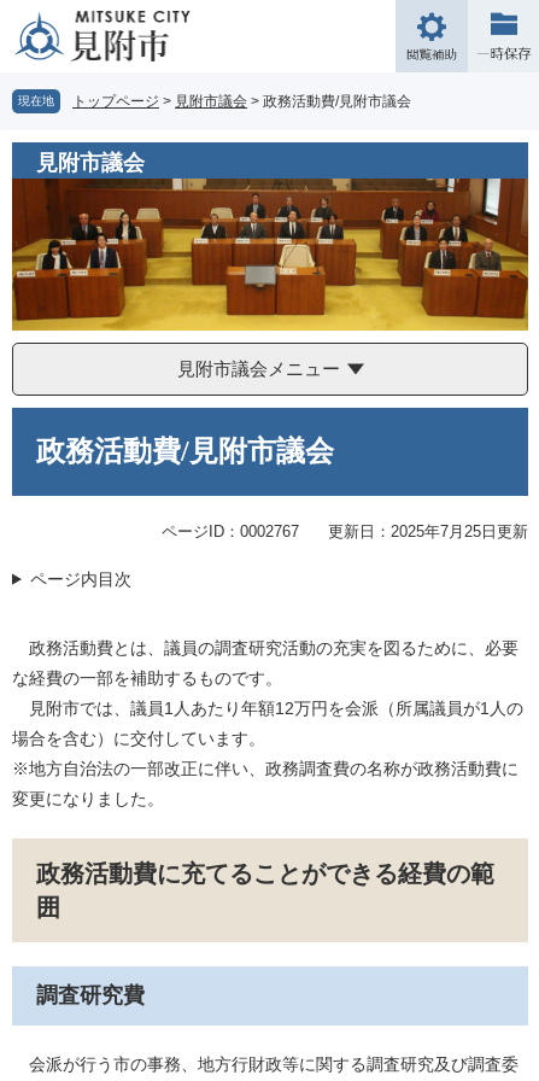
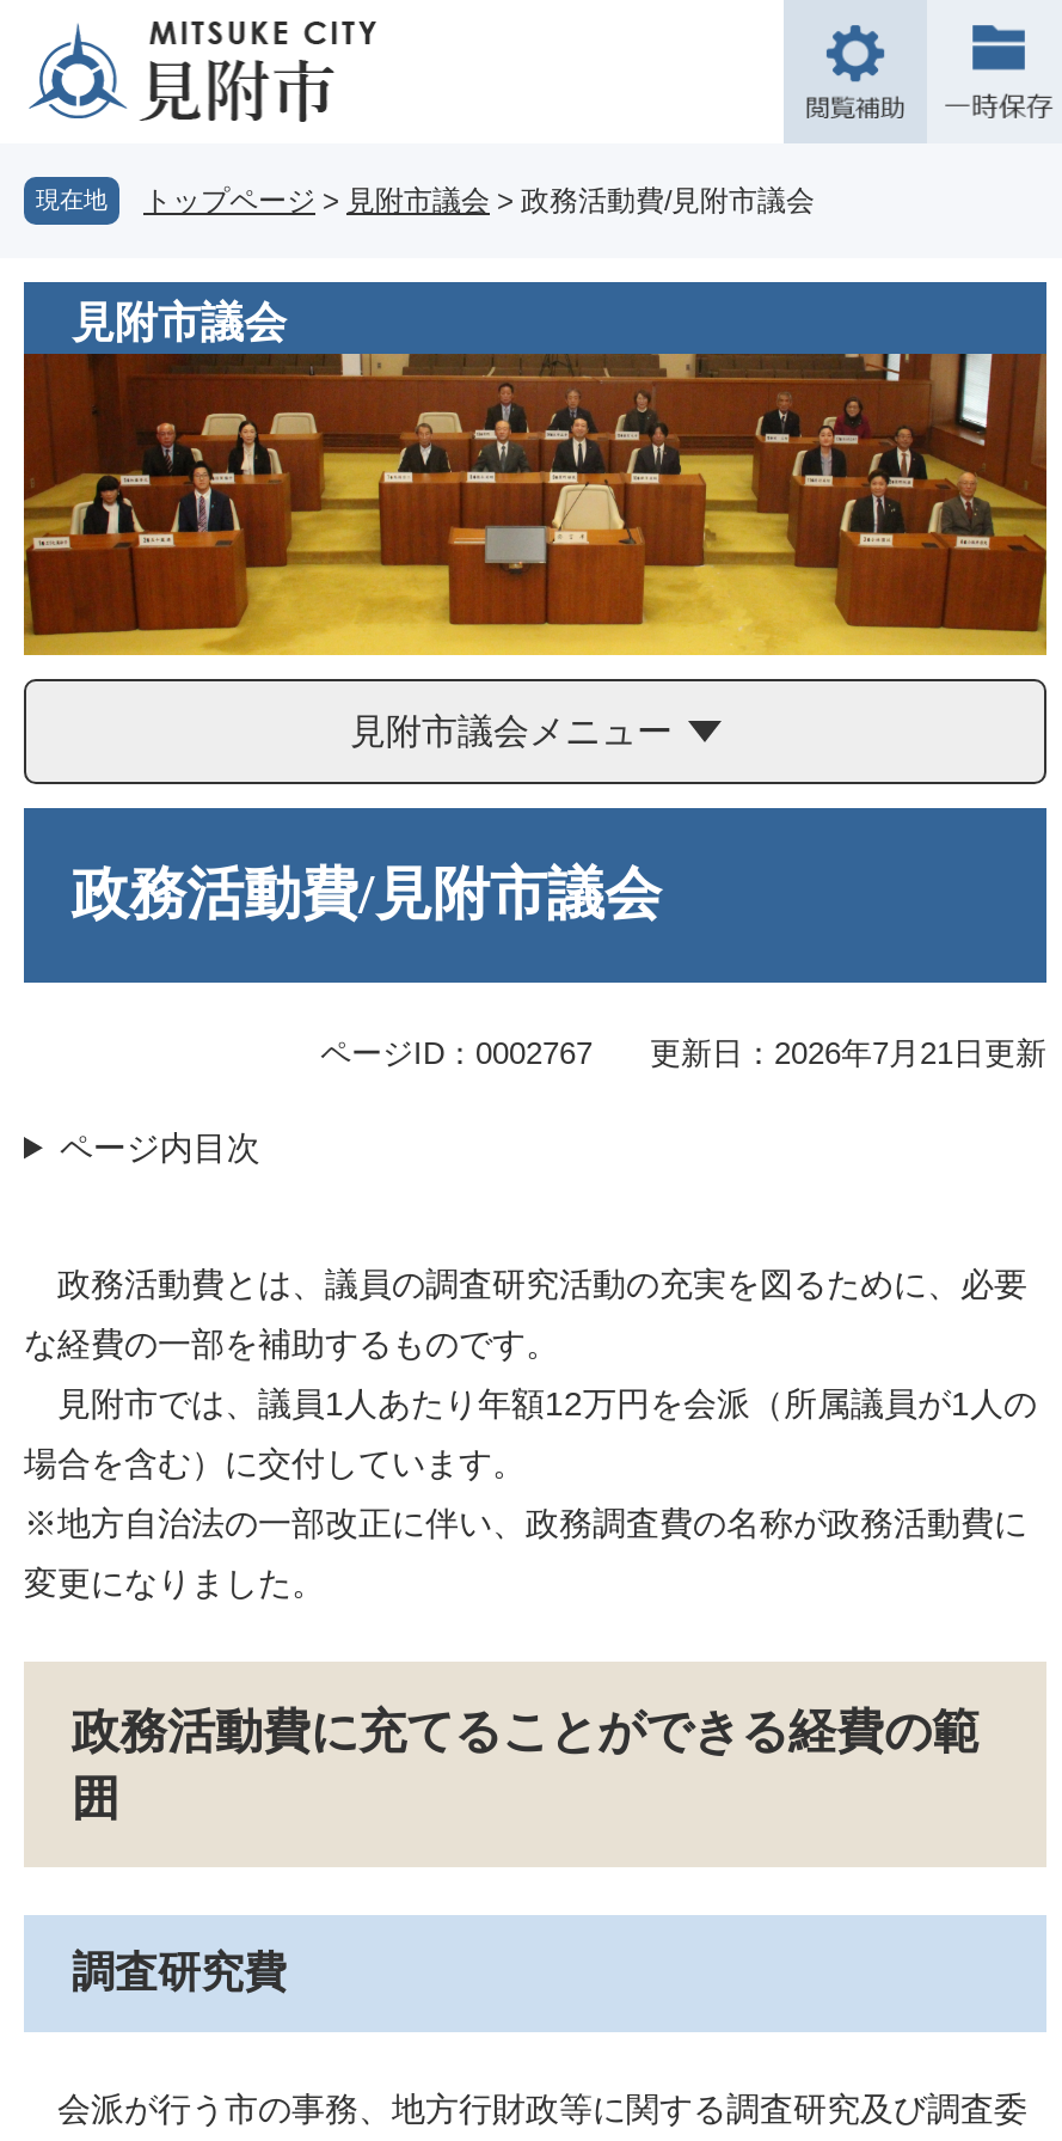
[328,522,528,540] 更新日：2025年7月25日更新 -> [650,1035,1046,1070] 更新日：2026年7月21日更新

